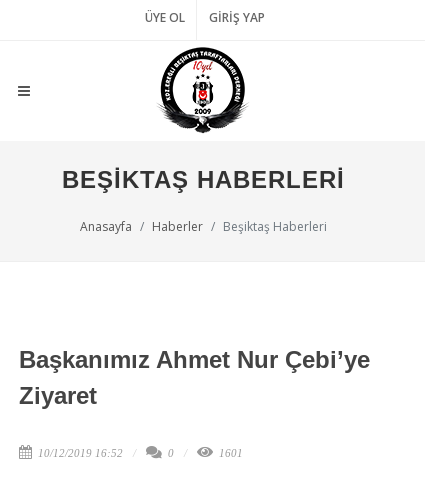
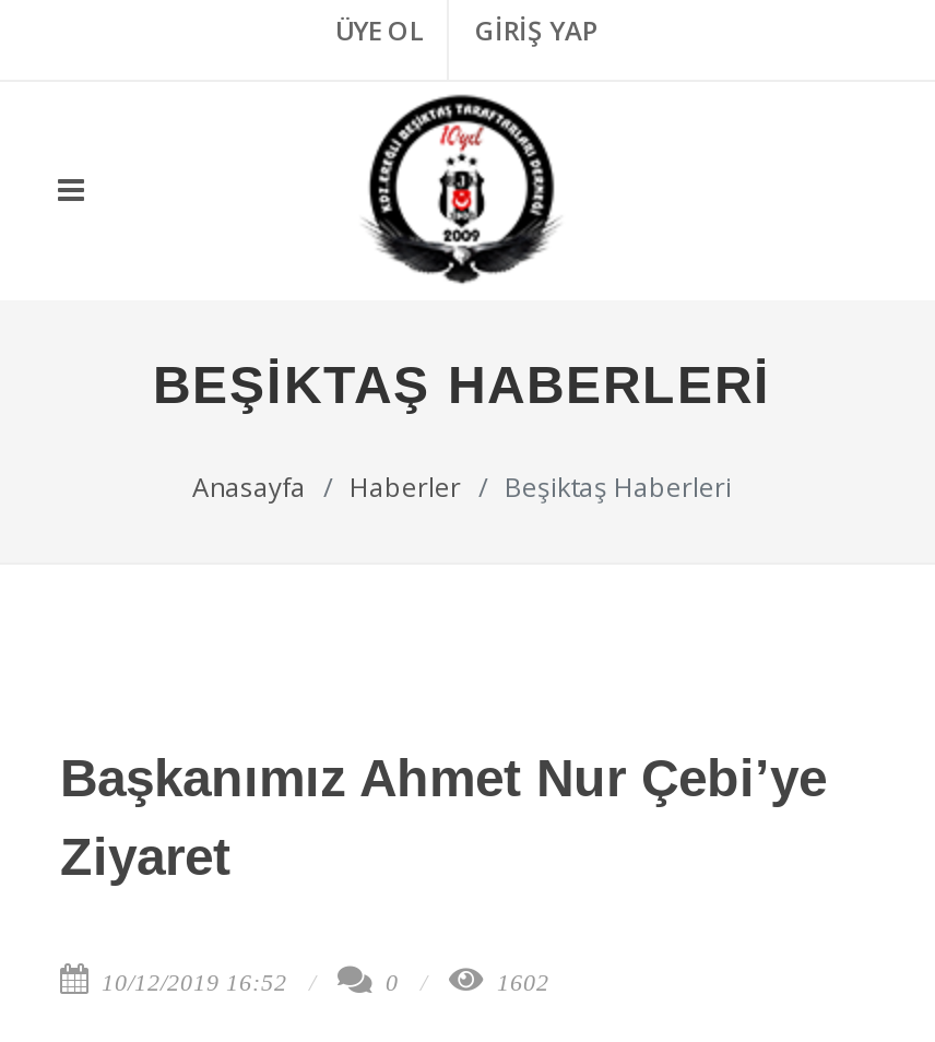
[216,447,243,459] 1601 -> [490,969,549,995] 1602

